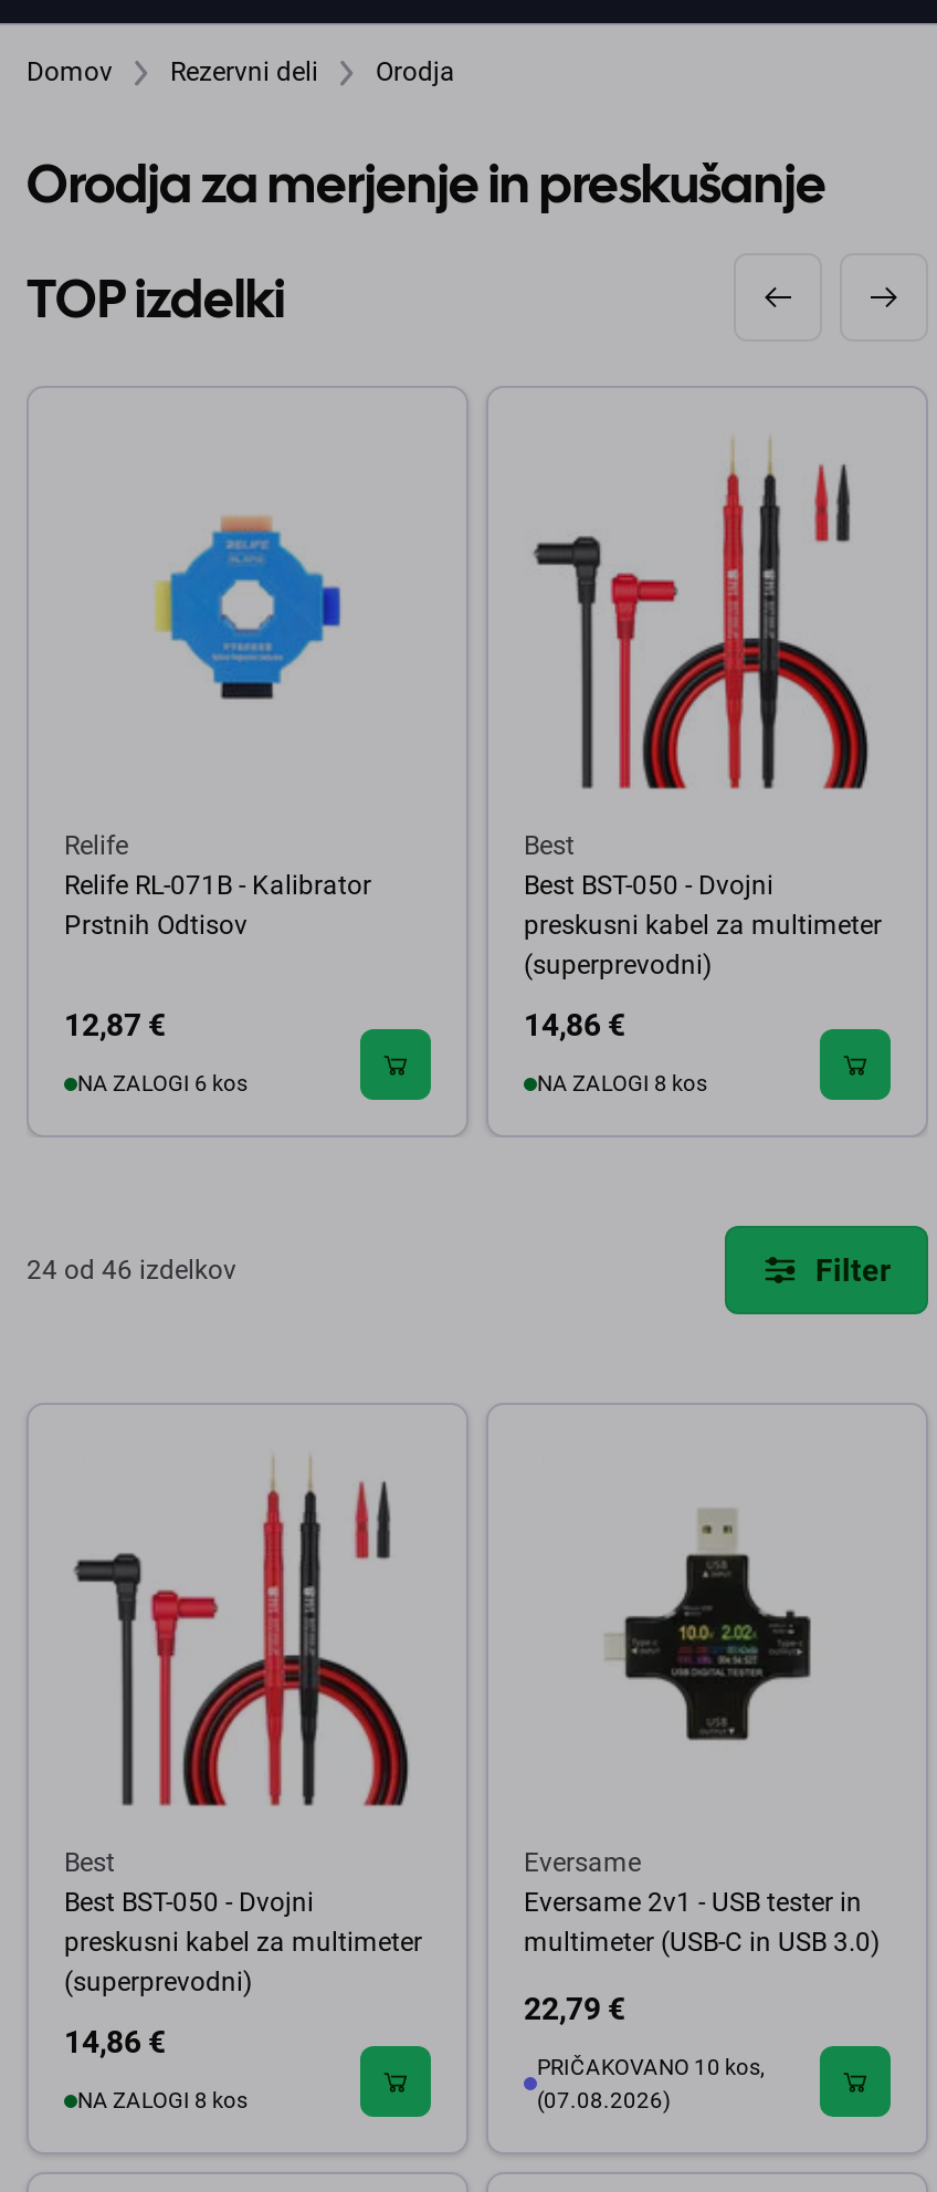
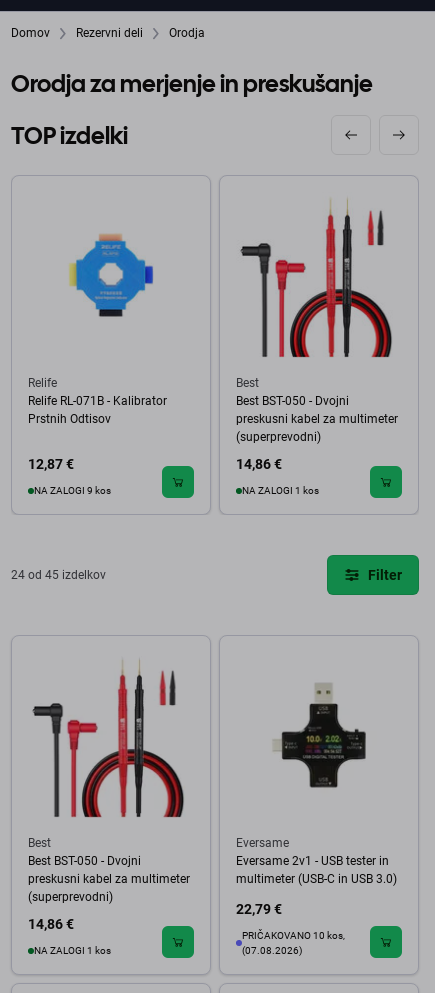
[77,1071,248,1095] NA ZALOGI 6 kos -> [34,485,111,496] NA ZALOGI 9 kos
[537,1071,707,1095] NA ZALOGI 8 kos -> [242,485,319,496] NA ZALOGI 1 kos
[27,1255,236,1286] 24 od 46 izdelkov -> [11,568,106,582] 24 od 45 izdelkov
[77,2088,248,2112] NA ZALOGI 8 kos -> [34,945,111,956] NA ZALOGI 1 kos

